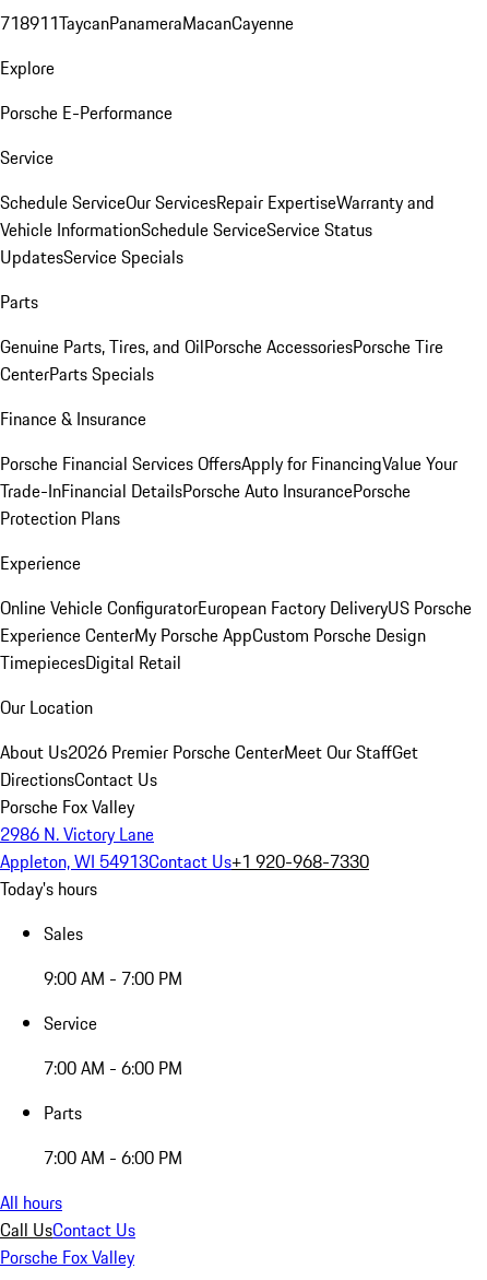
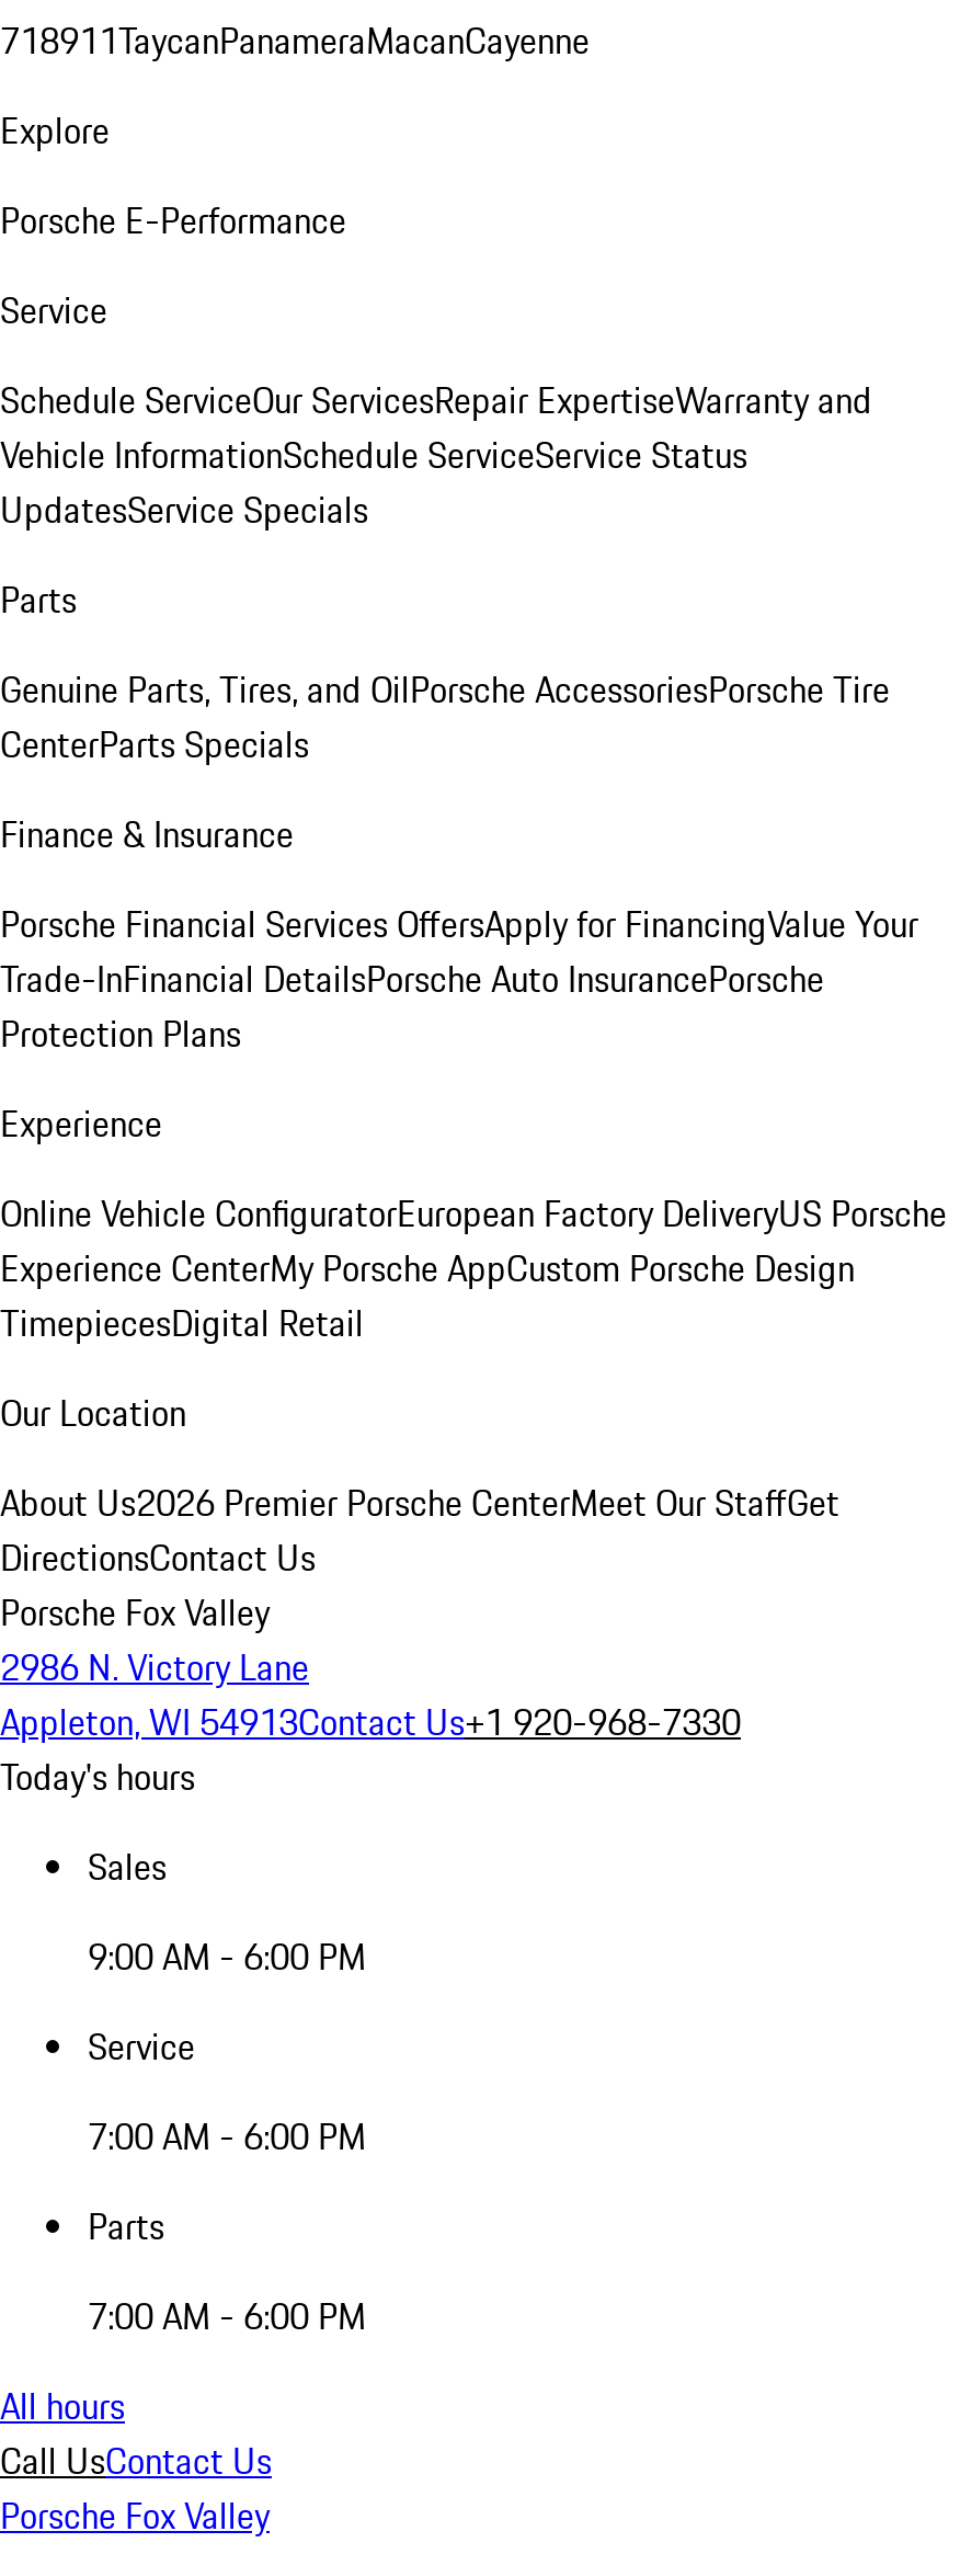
[44,965,182,991] 9:00 AM - 7:00 PM -> [88,1930,366,1983] 9:00 AM - 6:00 PM

